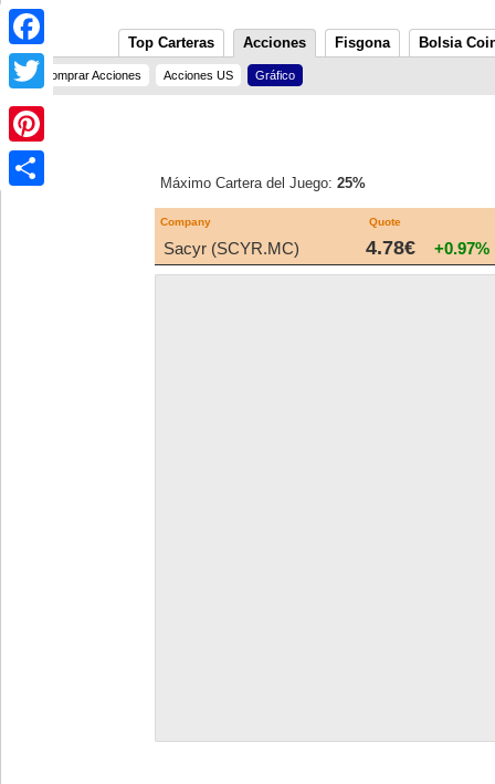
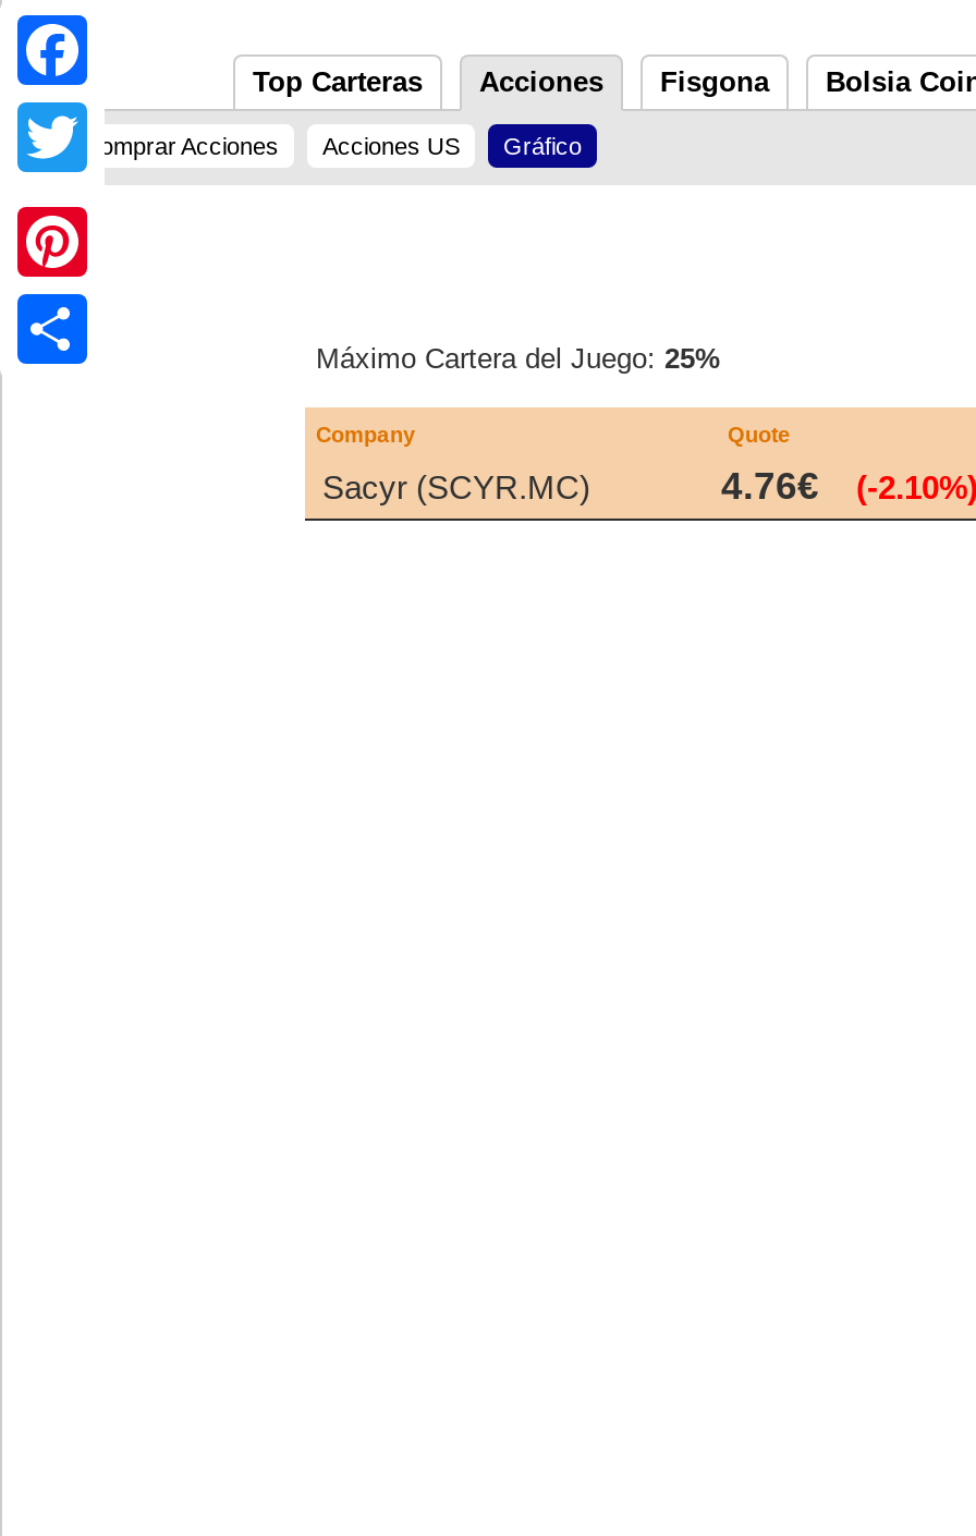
[366,237,415,259] 4.78€ -> [721,464,819,508] 4.76€
[434,239,489,258] +0.97% -> [856,468,976,505] (-2.10%)

